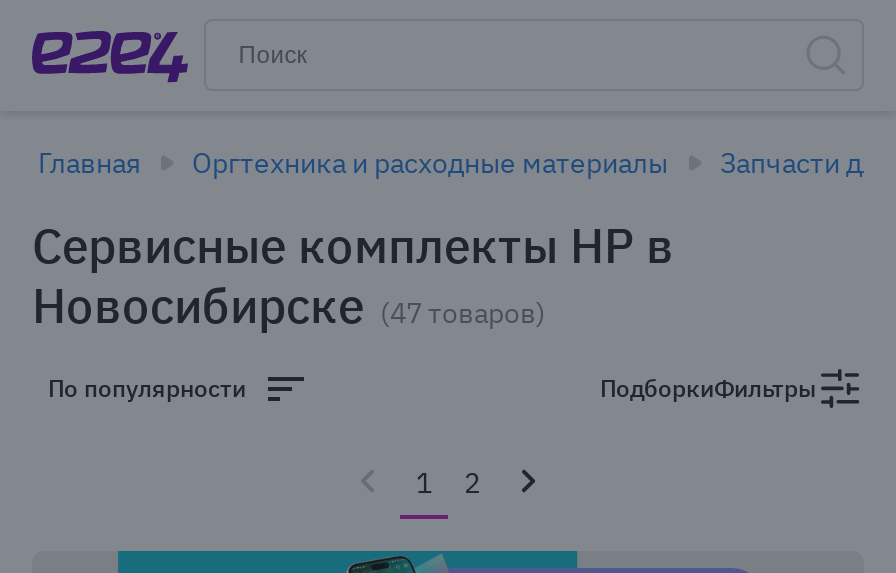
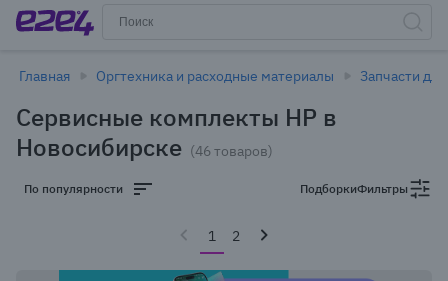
[32,273,546,337] Новосибирске (47 товаров) -> [16,131,273,163] Новосибирске (46 товаров)

